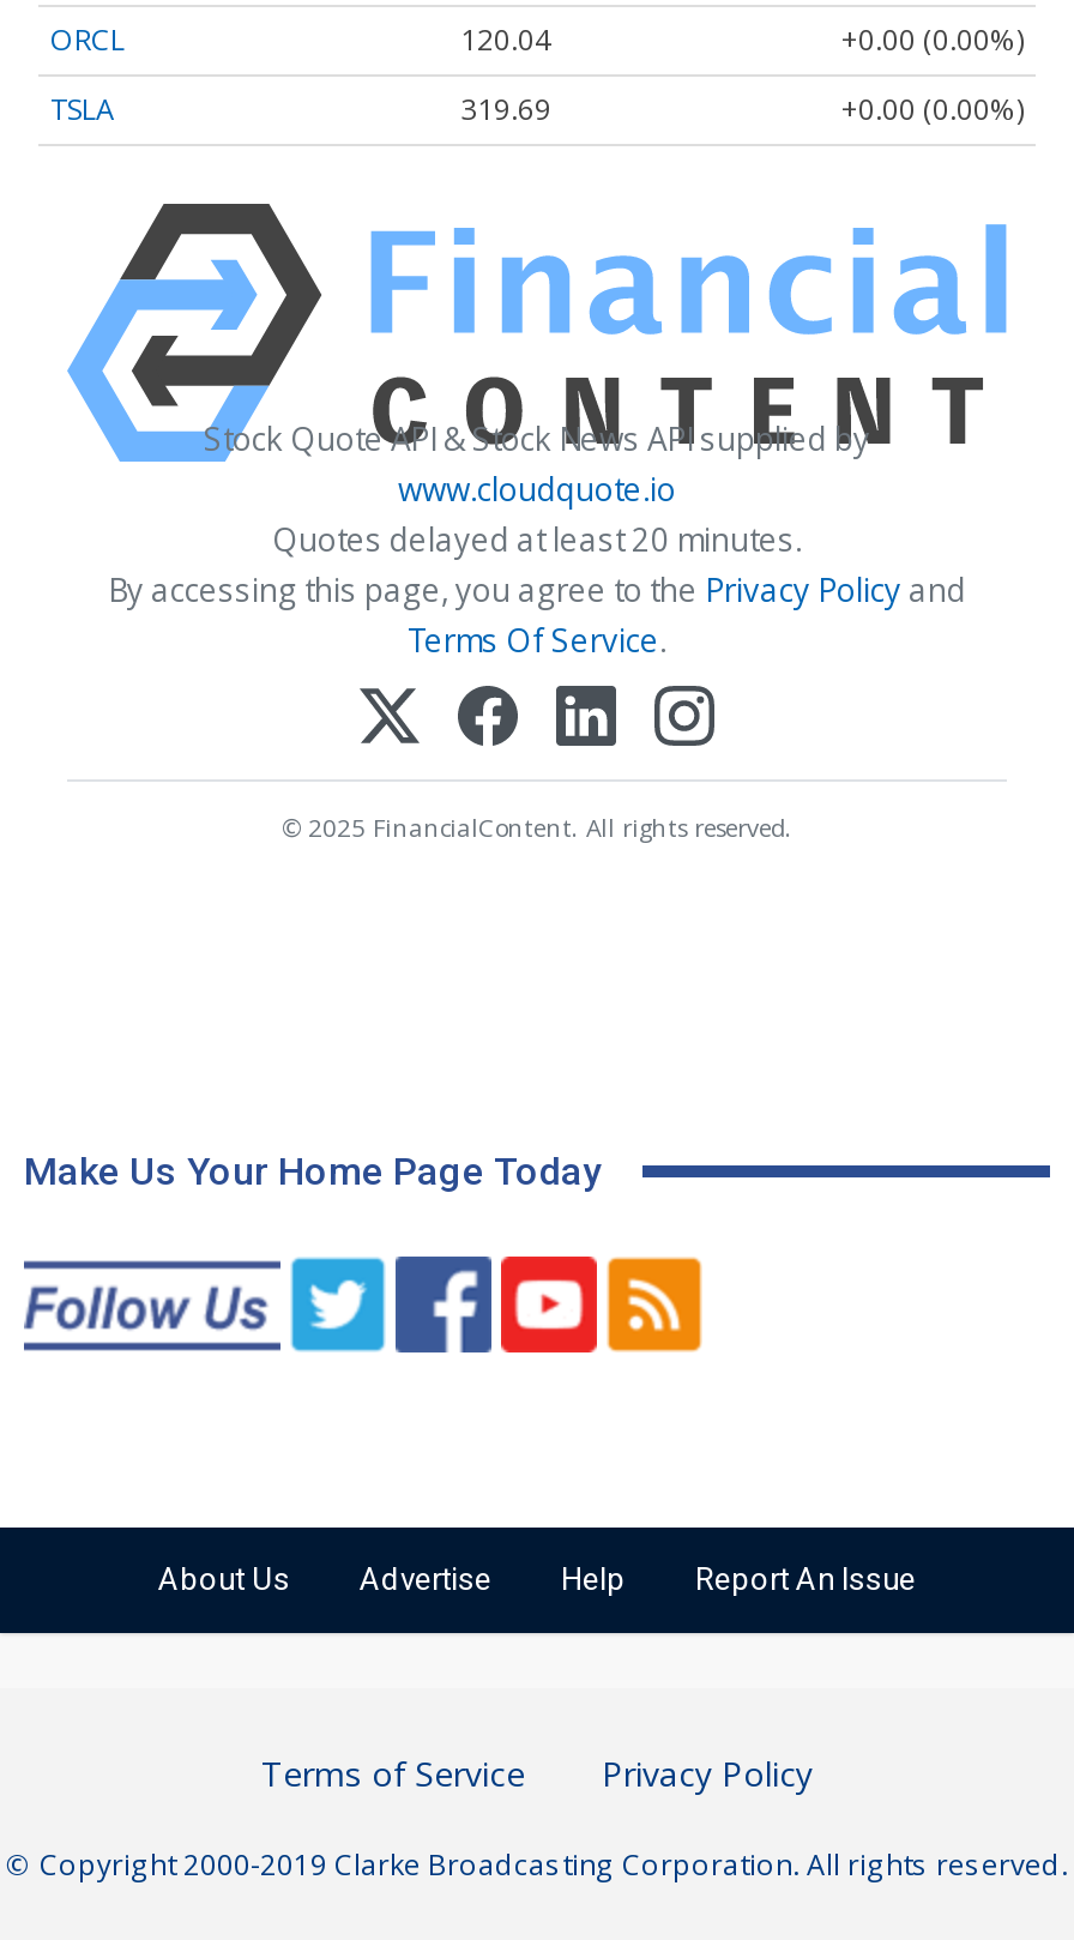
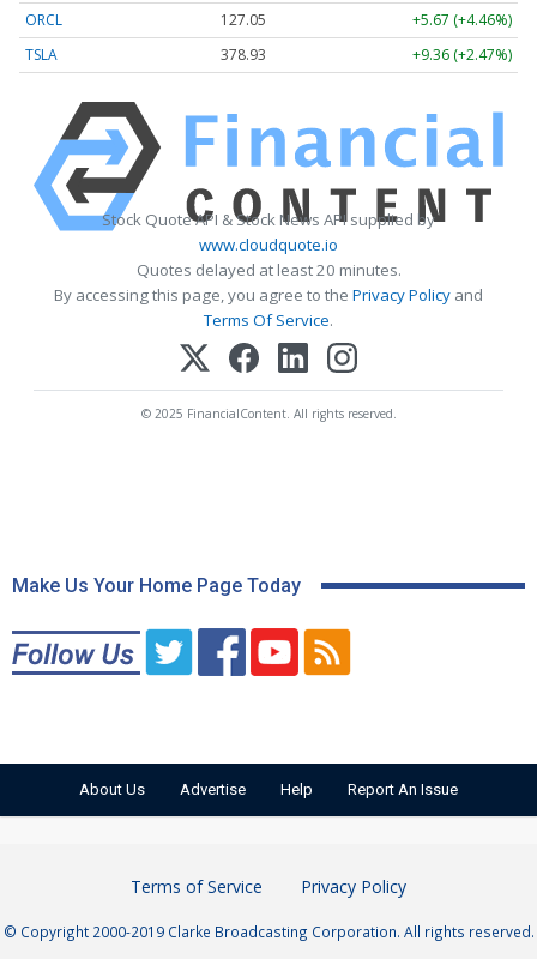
[460,18,551,59] 120.04 -> [221,9,266,29] 127.05
[841,18,1024,59] +0.00 (0.00%) -> [412,9,512,29] +5.67 (+4.46%)
[460,88,551,128] 319.69 -> [221,44,266,64] 378.93
[841,88,1024,128] +0.00 (0.00%) -> [412,44,512,64] +9.36 (+2.47%)

